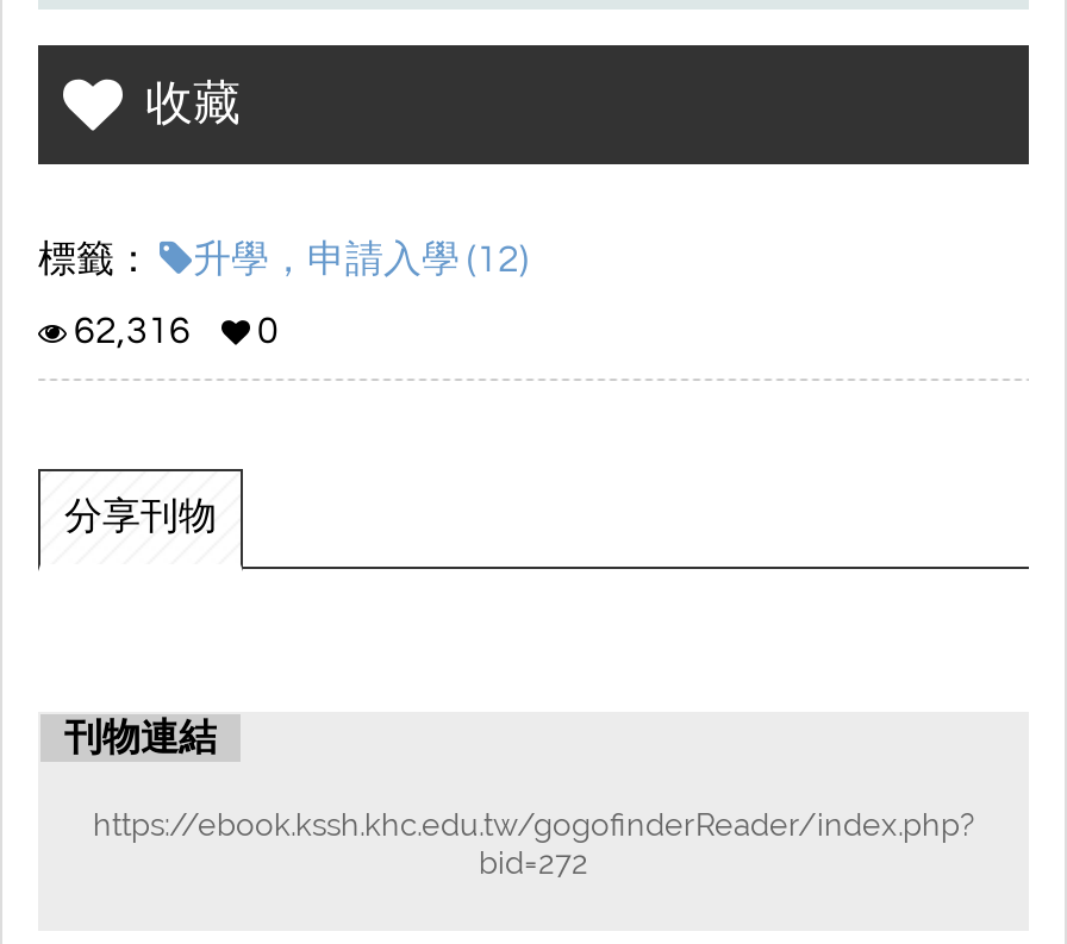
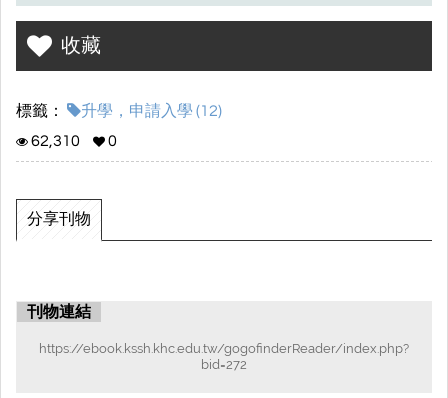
[74,313,279,351] 62,316 0 -> [31,133,117,149] 62,310 0

